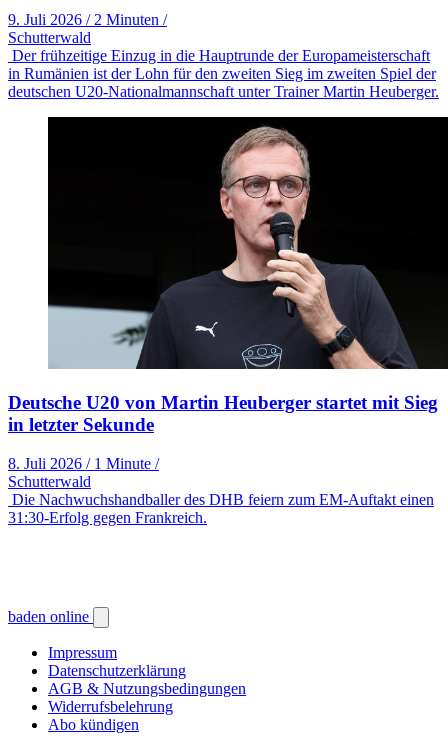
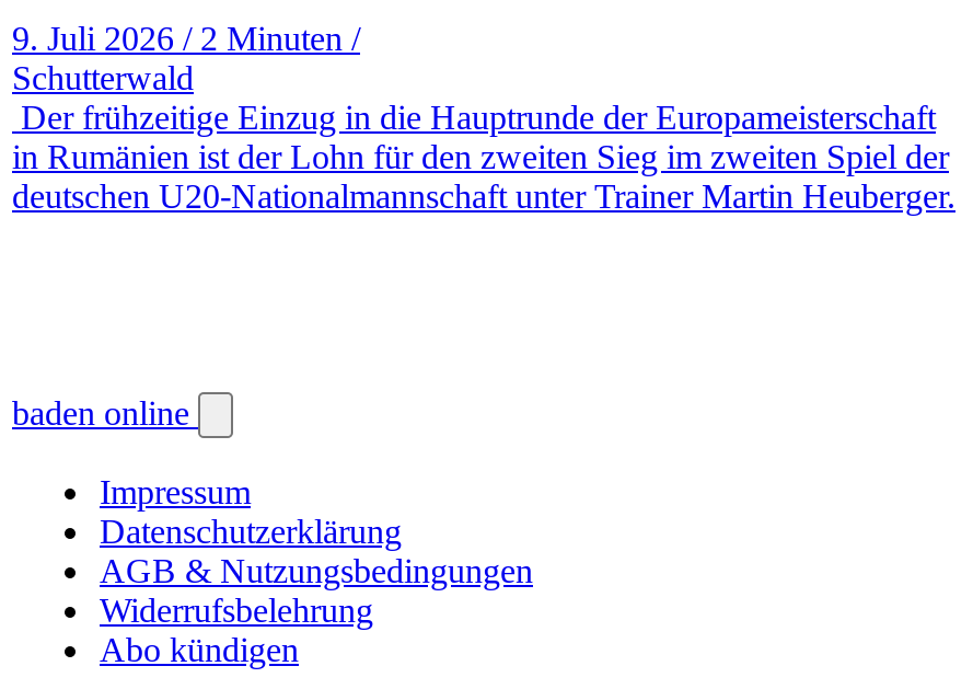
[8,116,445,526] [image] | Deutsche U20 von Martin Heuberger startet mit Sieg | in letzter Sekunde | 8. Juli 2026 / 1 Minute / | Schutterwald | Die Nachwuchshandballer des DHB feiern zum EM-Auftakt einen | 31:30-Erfolg gegen Frankreich. -> none

